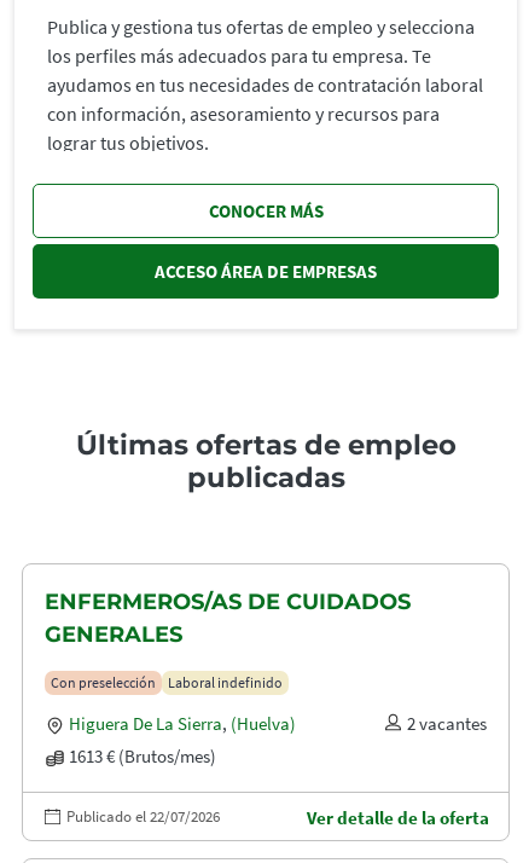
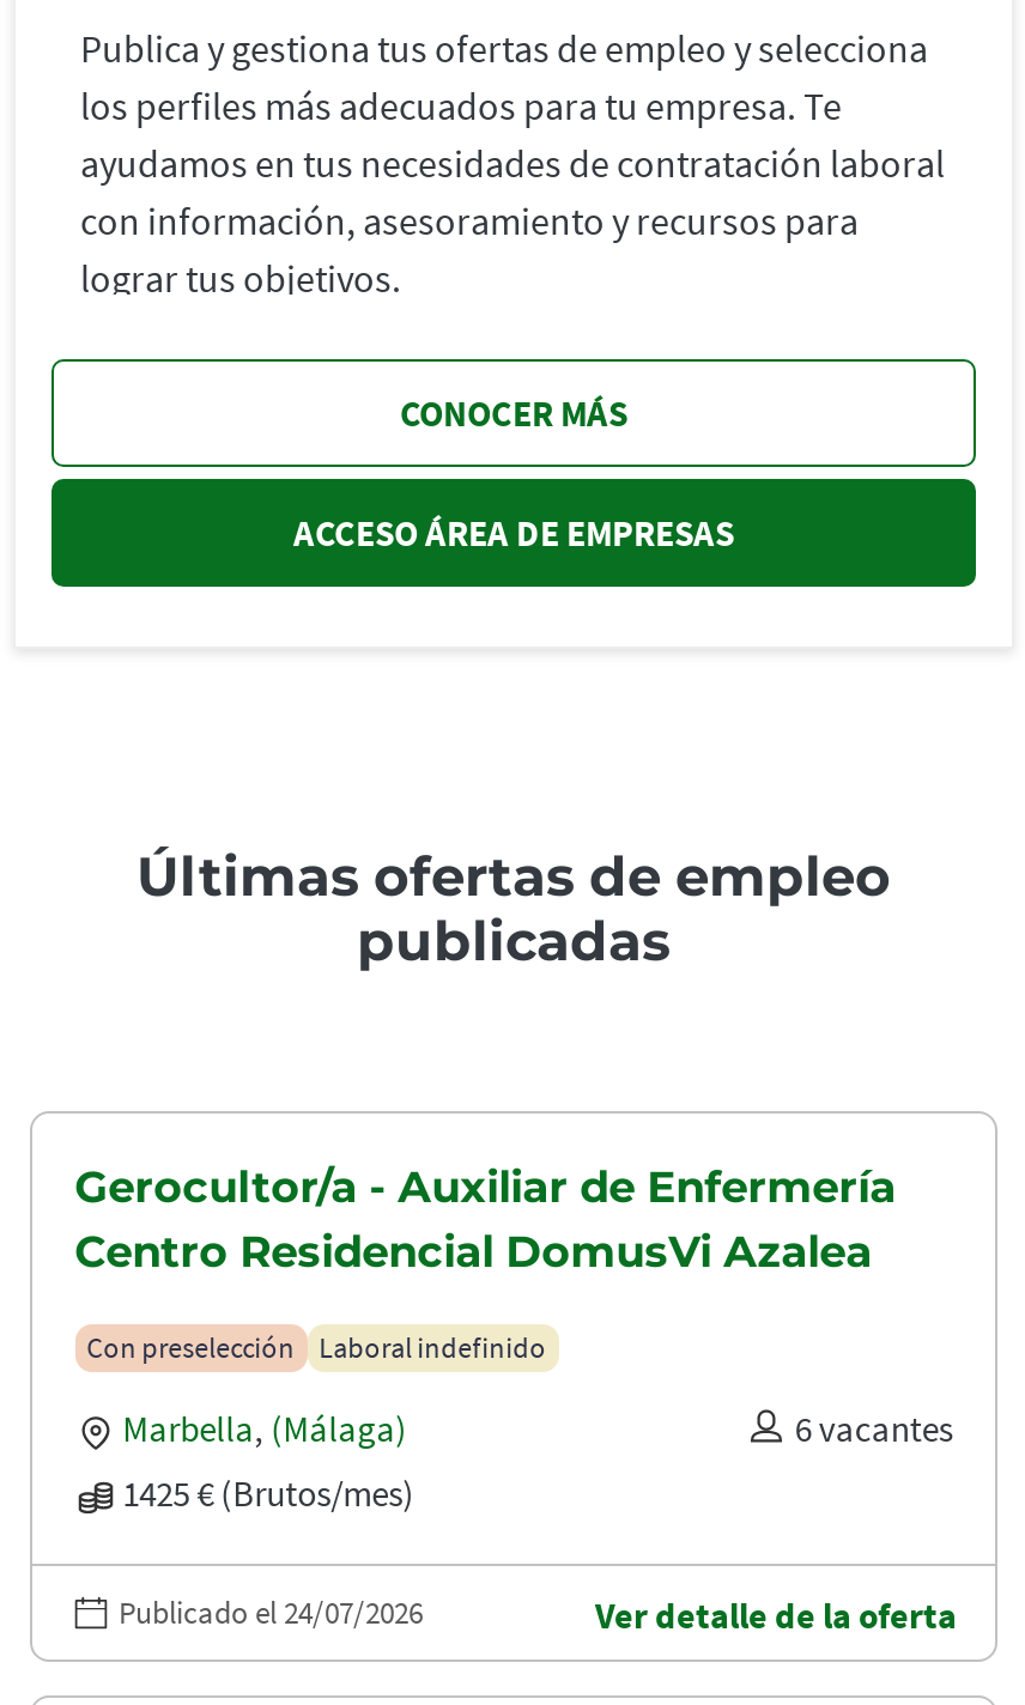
[44,588,410,647] ENFERMEROS/AS DE CUIDADOS | GENERALES -> [74,1160,896,1278] Gerocultor/a - Auxiliar de Enfermería | Centro Residencial DomusVi Azalea
[68,711,487,767] Higuera De La Sierra, (Huelva) | 2 vacantes | 1613 € (Brutos/mes) -> [122,1405,953,1515] Marbella, (Málaga) | 6 vacantes | 1425 € (Brutos/mes)
[66,806,220,826] Publicado el 22/07/2026 -> [119,1591,423,1632] Publicado el 24/07/2026

